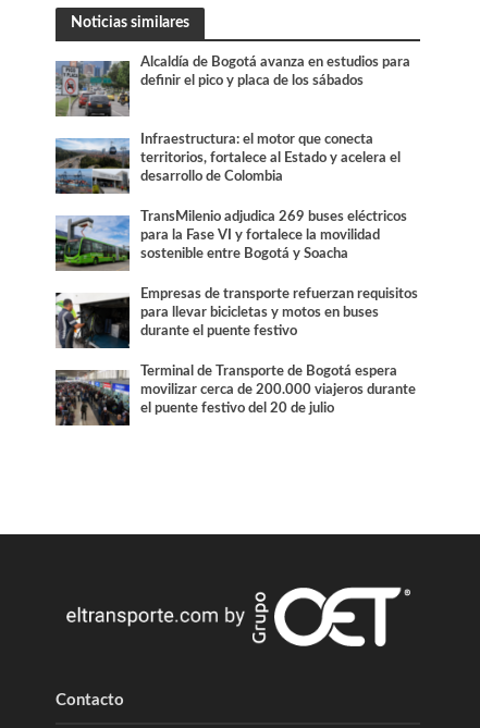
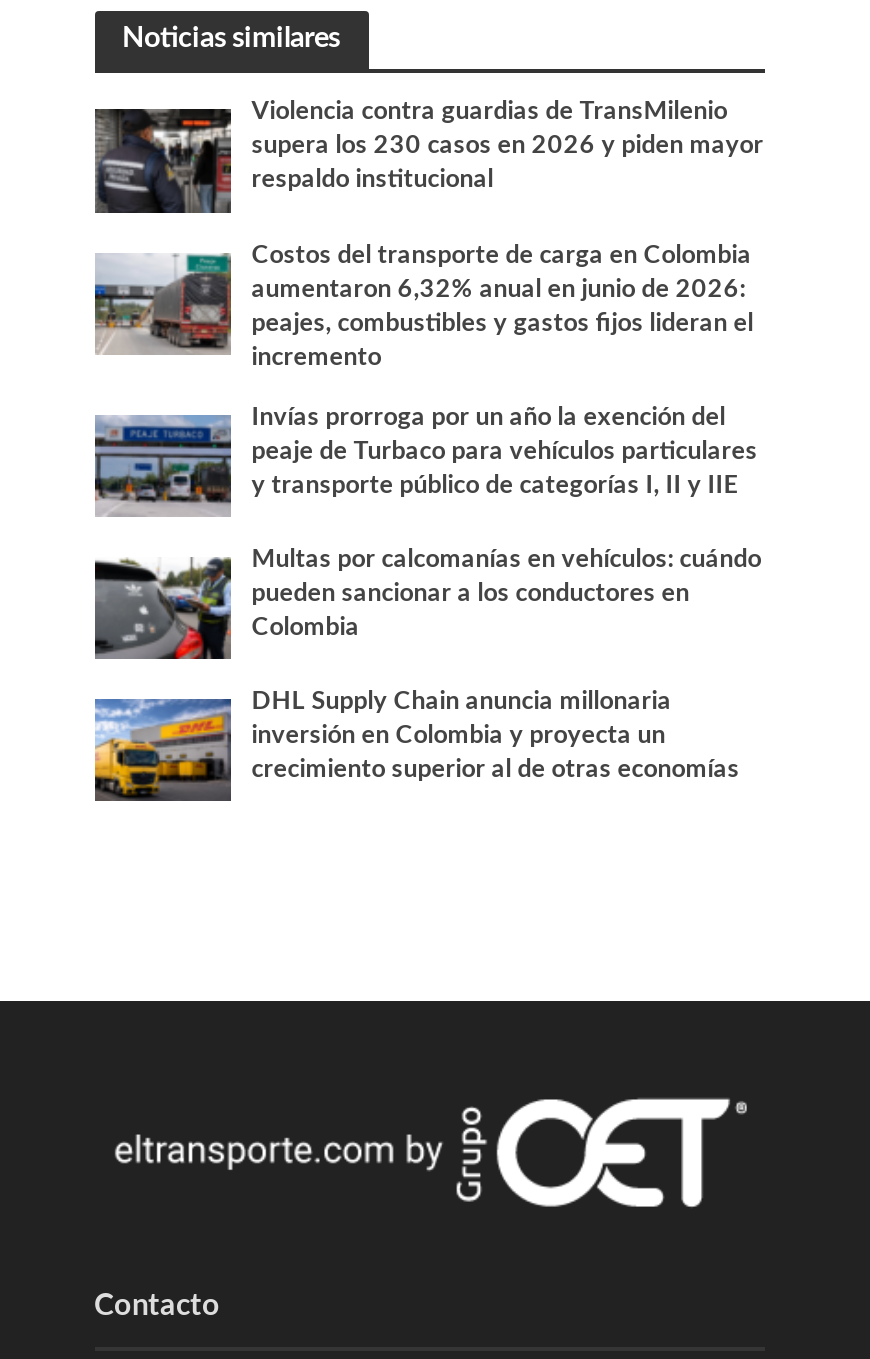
[56,55,411,118] [image] | Alcaldía de Bogotá avanza en estudios para | definir el pico y placa de los sábados -> [93,100,763,213] [image] | Violencia contra guardias de TransMilenio | supera los 230 casos en 2026 y piden mayor | respaldo institucional
[56,132,401,194] [image] | Infraestructura: el motor que conecta | territorios, fortalece al Estado y acelera el | desarrollo de Colombia -> [95,242,753,368] [image] | Costos del transporte de carga en Colombia | aumentaron 6,32% anual en junio de 2026: | peajes, combustibles y gastos fijos lideran el | incremento
[56,210,407,271] [image] | TransMilenio adjudica 269 buses eléctricos | para la Fase VI y fortalece la movilidad | sostenible entre Bogotá y Soacha -> [95,404,757,515] [image] | Invías prorroga por un año la exención del | peaje de Turbaco para vehículos particulares | y transporte público de categorías I, II y IIE
[56,287,418,349] [image] | Empresas de transporte refuerzan requisitos | para llevar bicicletas y motos en buses | durante el puente festivo -> [93,546,761,661] [image] | Multas por calcomanías en vehículos: cuándo | pueden sancionar a los conductores en | Colombia
[54,364,416,427] [image] | Terminal de Transporte de Bogotá espera | movilizar cerca de 200.000 viajeros durante | el puente festivo del 20 de julio -> [93,689,739,803] [image] | DHL Supply Chain anuncia millonaria | inversión en Colombia y proyecta un | crecimiento superior al de otras economías

